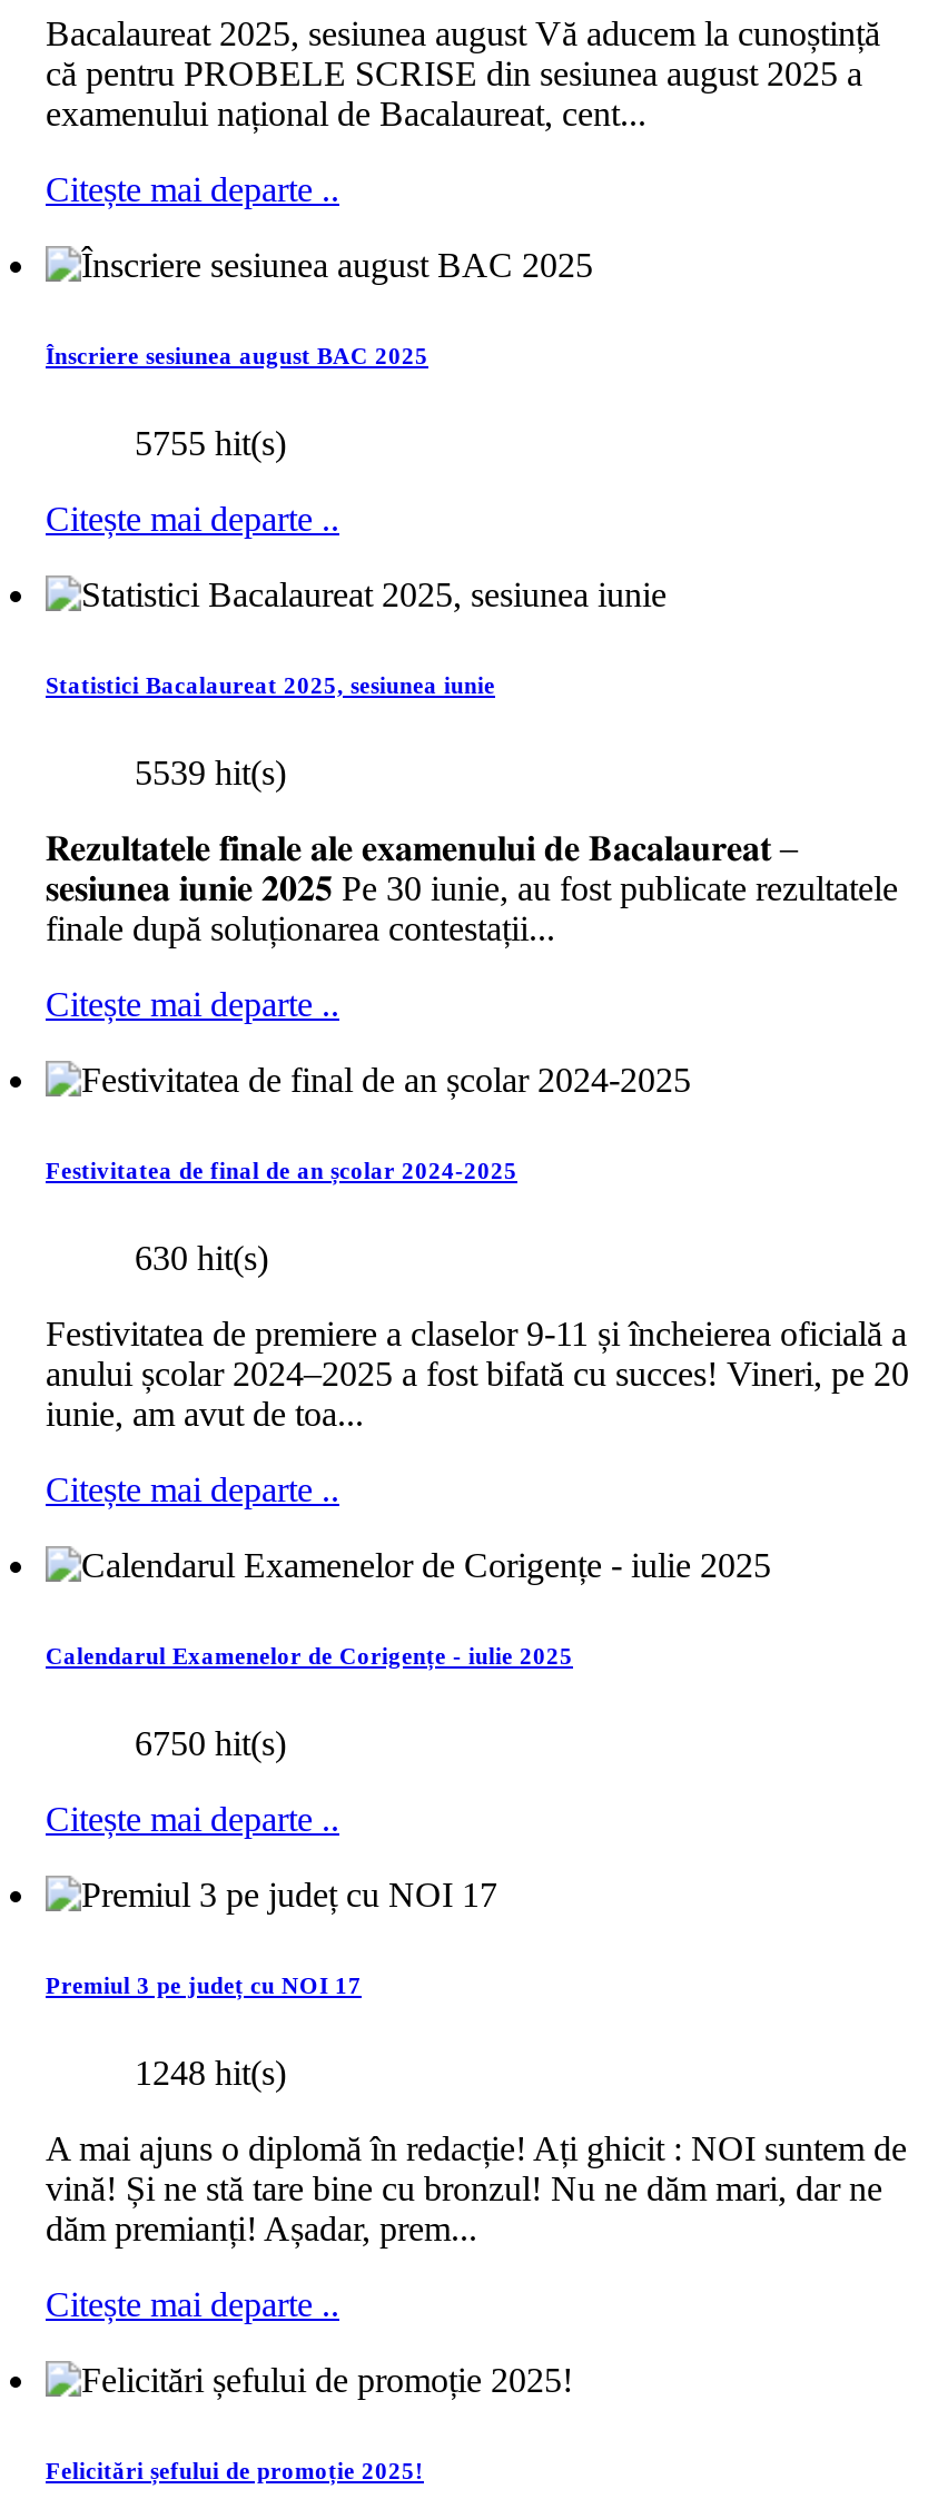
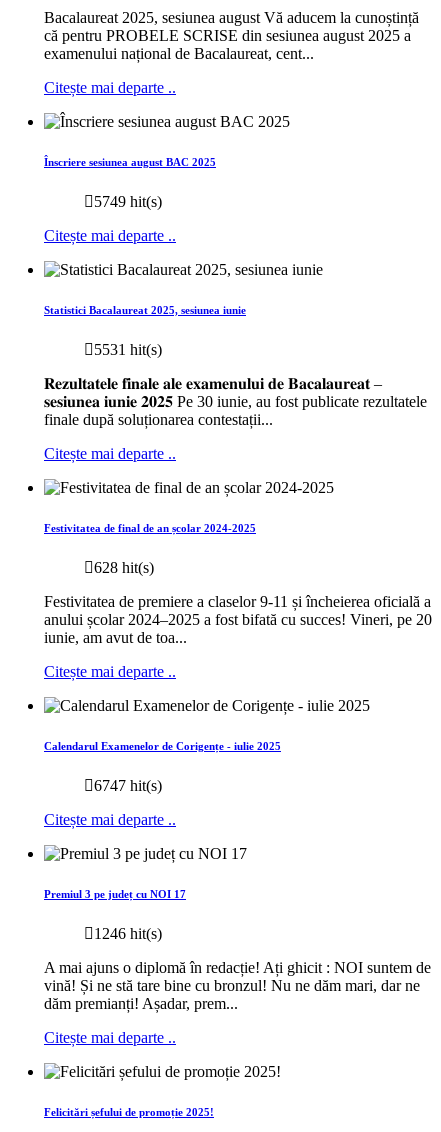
[135,424,286,462] 5755 hit(s) -> [94,193,162,210] 5749 hit(s)
[135,753,286,791] 5539 hit(s) -> [94,341,162,358] 5531 hit(s)
[135,1238,268,1276] 630 hit(s) -> [94,559,154,576] 628 hit(s)
[135,1724,286,1761] 6750 hit(s) -> [94,777,162,794] 6747 hit(s)
[135,2053,286,2091] 1248 hit(s) -> [94,925,162,942] 1246 hit(s)

